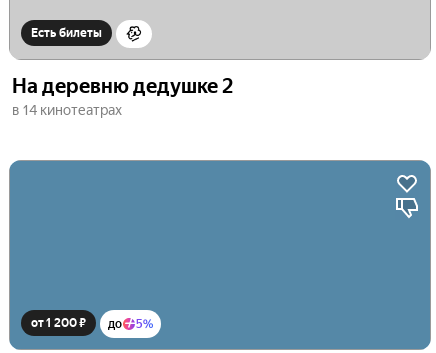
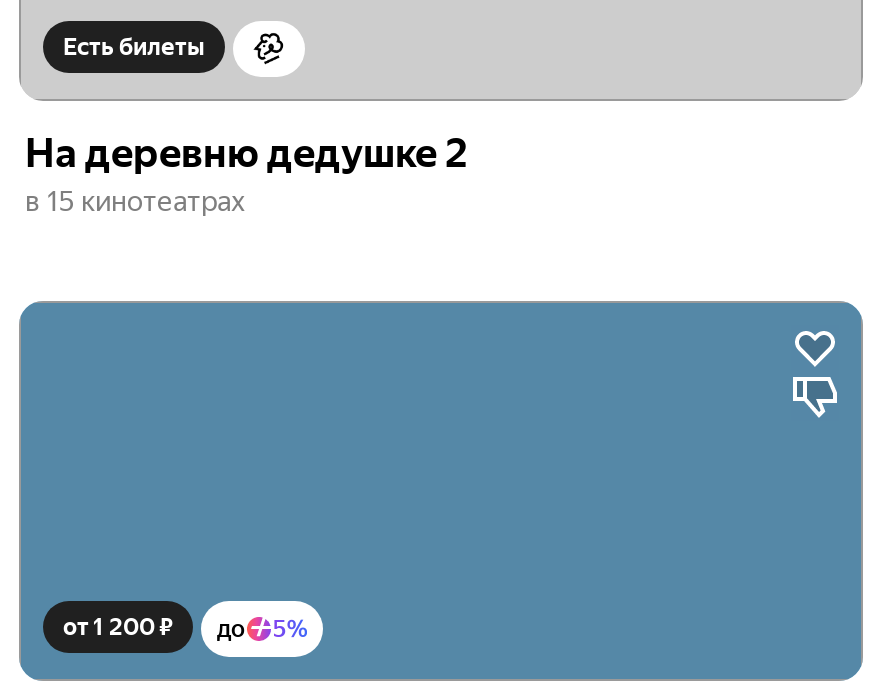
[12,102,122,118] в 14 кинотеатрах -> [25,185,245,217] в 15 кинотеатрах

